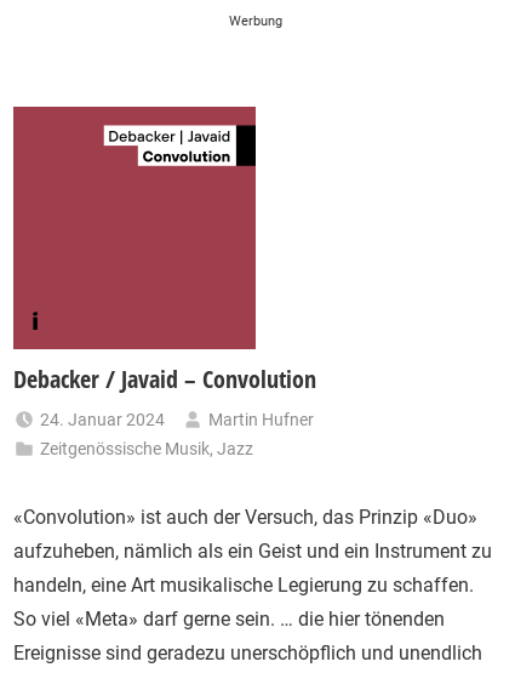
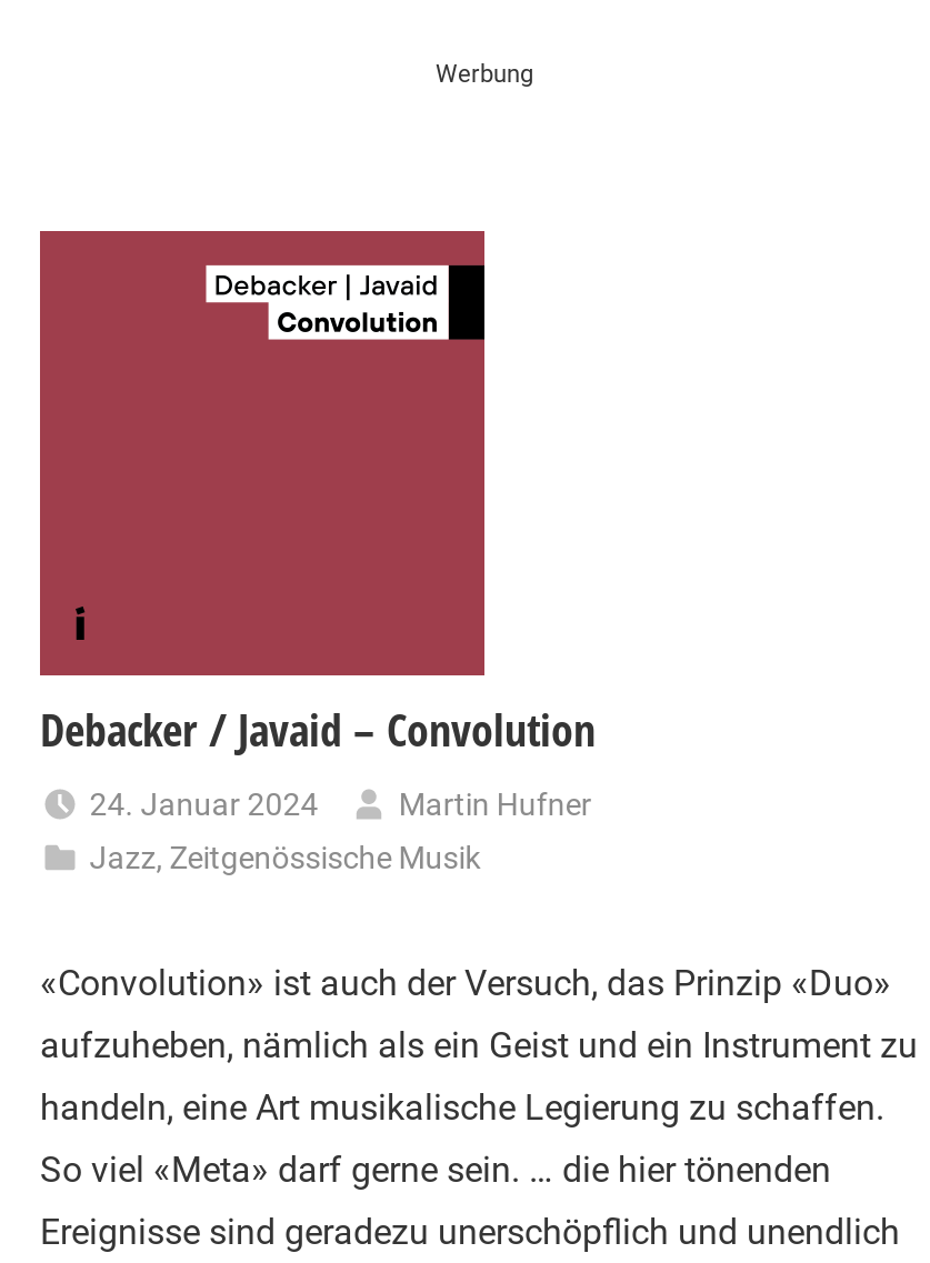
[40,439,254,459] Zeitgenössische Musik, Jazz -> [89,840,480,876] Jazz, Zeitgenössische Musik

